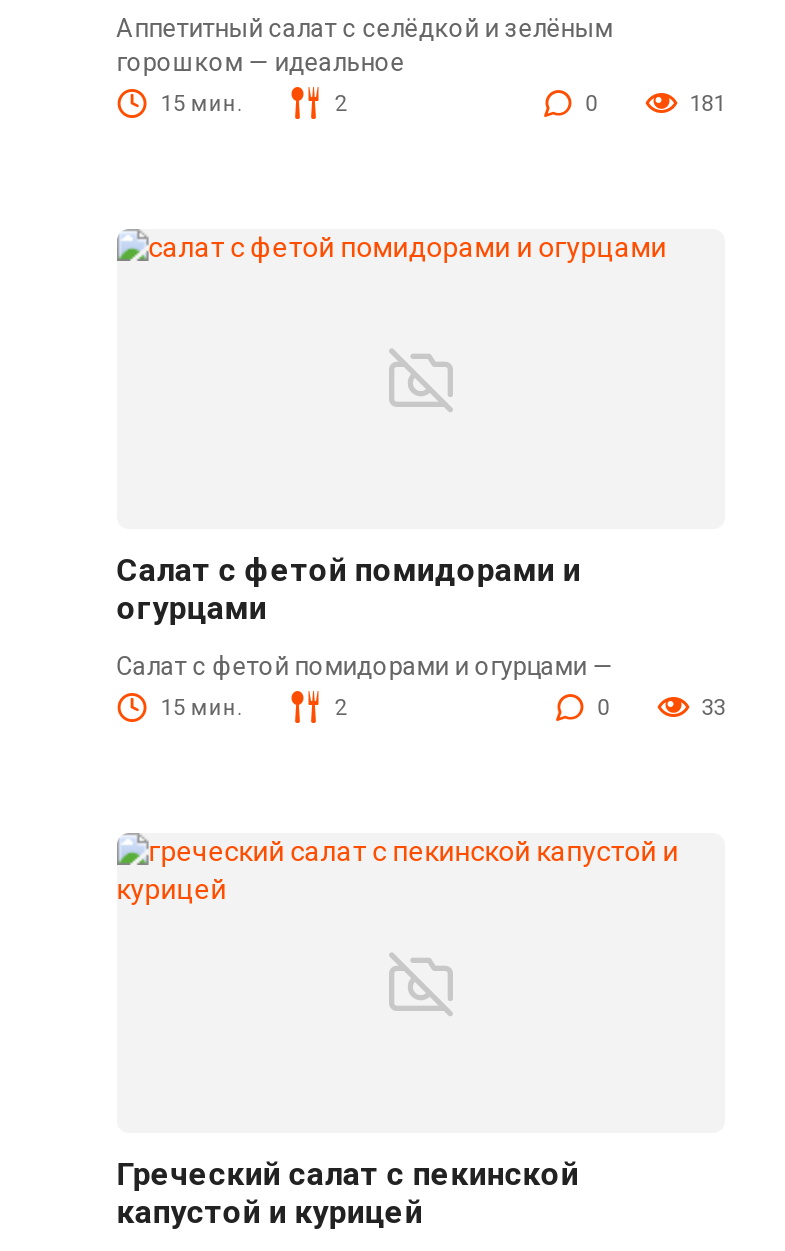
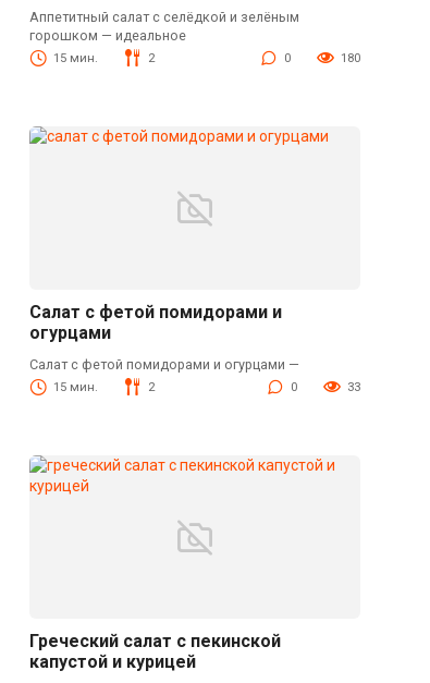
[689,92,725,118] 181 -> [341,52,361,66] 180

